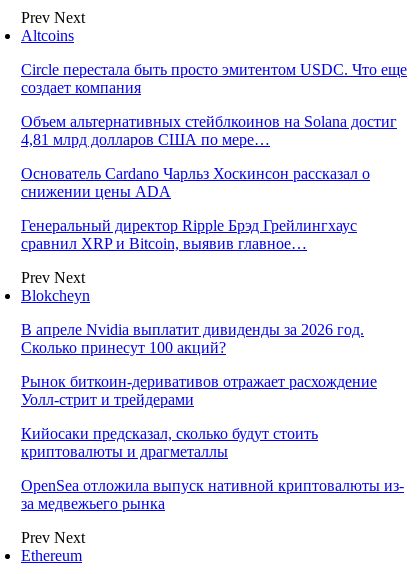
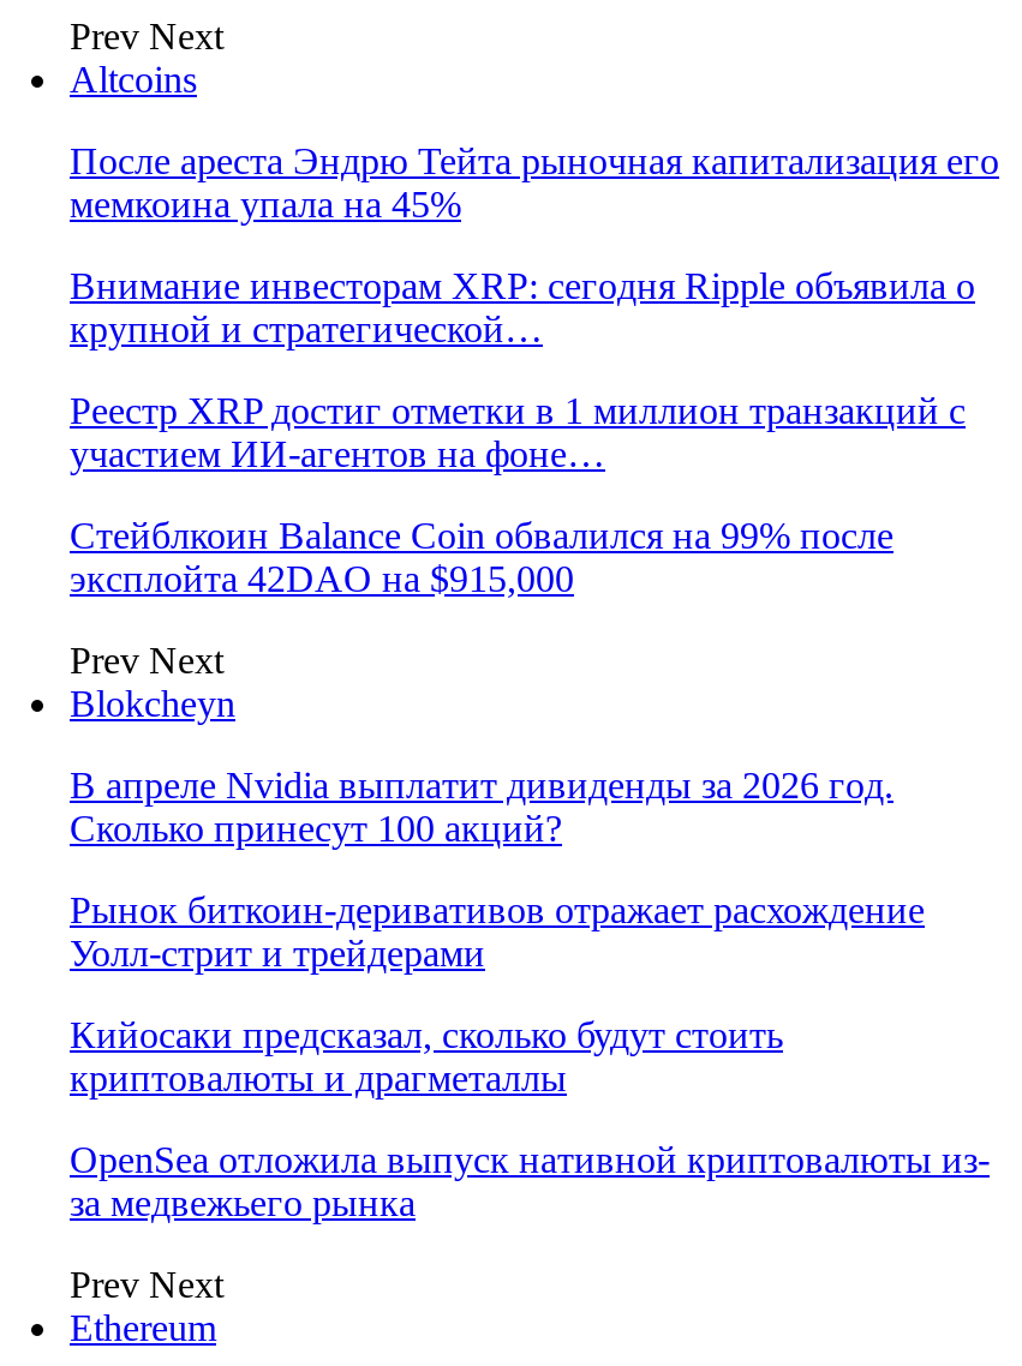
[21,61,407,96] Circle перестала быть просто эмитентом USDC. Что еще | создает компания -> [70,140,999,224] После ареста Эндрю Тейта рыночная капитализация его | мемкоина упала на 45%
[21,113,397,148] Объем альтернативных стейблкоинов на Solana достиг | 4,81 млрд долларов США по мере… -> [70,265,975,349] Внимание инвесторам XRP: сегодня Ripple объявила о | крупной и стратегической…
[21,165,370,200] Основатель Cardano Чарльз Хоскинсон рассказал о | снижении цены ADA -> [70,390,966,474] Реестр XRP достиг отметки в 1 миллион транзакций с | участием ИИ-агентов на фоне…
[21,217,357,252] Генеральный директор Ripple Брэд Грейлингхаус | сравнил XRP и Bitcoin, выявив главное… -> [70,515,893,599] Стейблкоин Balance Coin обвалился на 99% после | эксплойта 42DAO на $915,000

